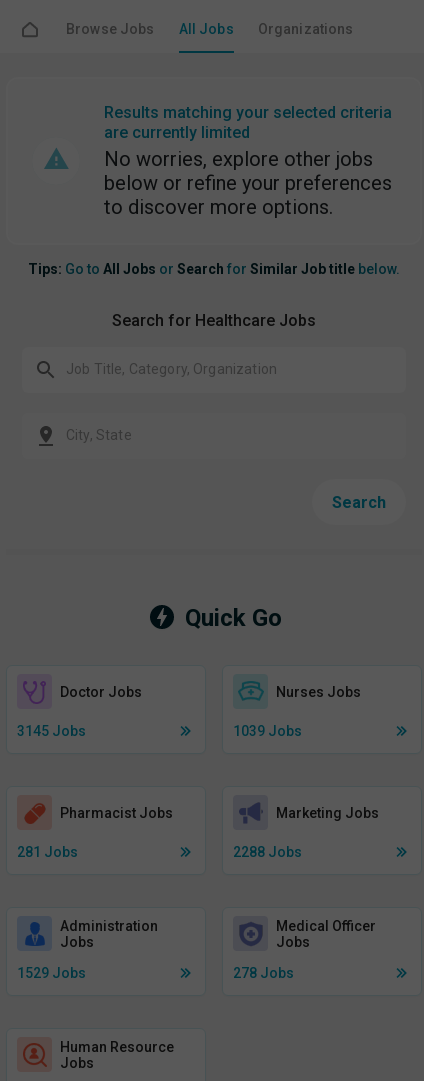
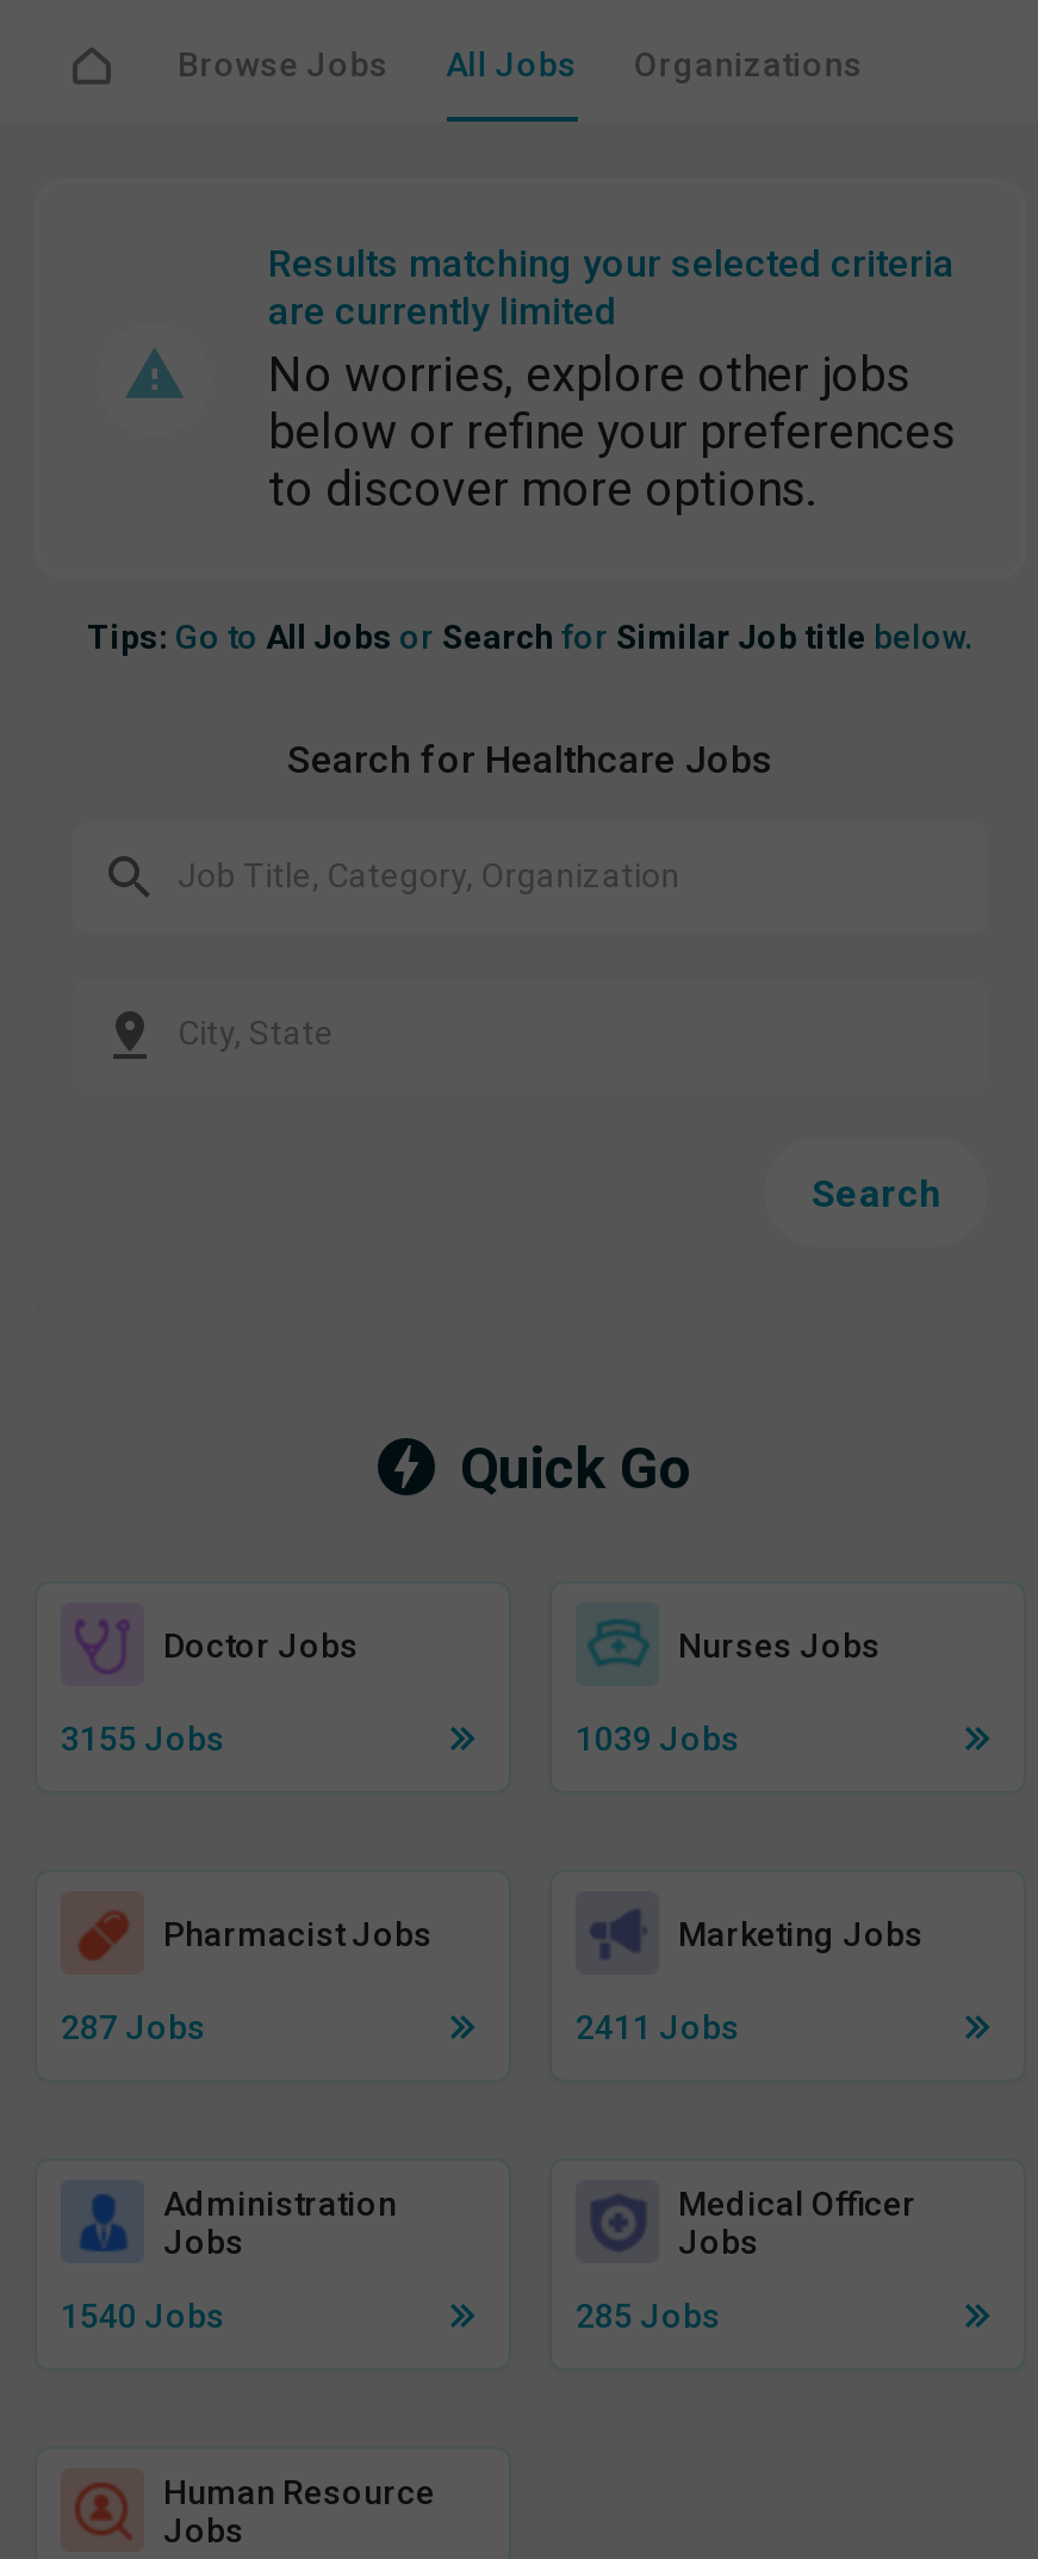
[17,723,86,739] 3145 Jobs -> [61,1720,225,1758] 3155 Jobs
[17,844,78,860] 281 Jobs -> [61,2008,206,2046] 287 Jobs
[233,844,302,860] 2288 Jobs -> [576,2008,740,2046] 2411 Jobs
[17,965,86,981] 1529 Jobs -> [61,2297,225,2335] 1540 Jobs
[233,965,294,981] 278 Jobs -> [576,2297,721,2335] 285 Jobs

